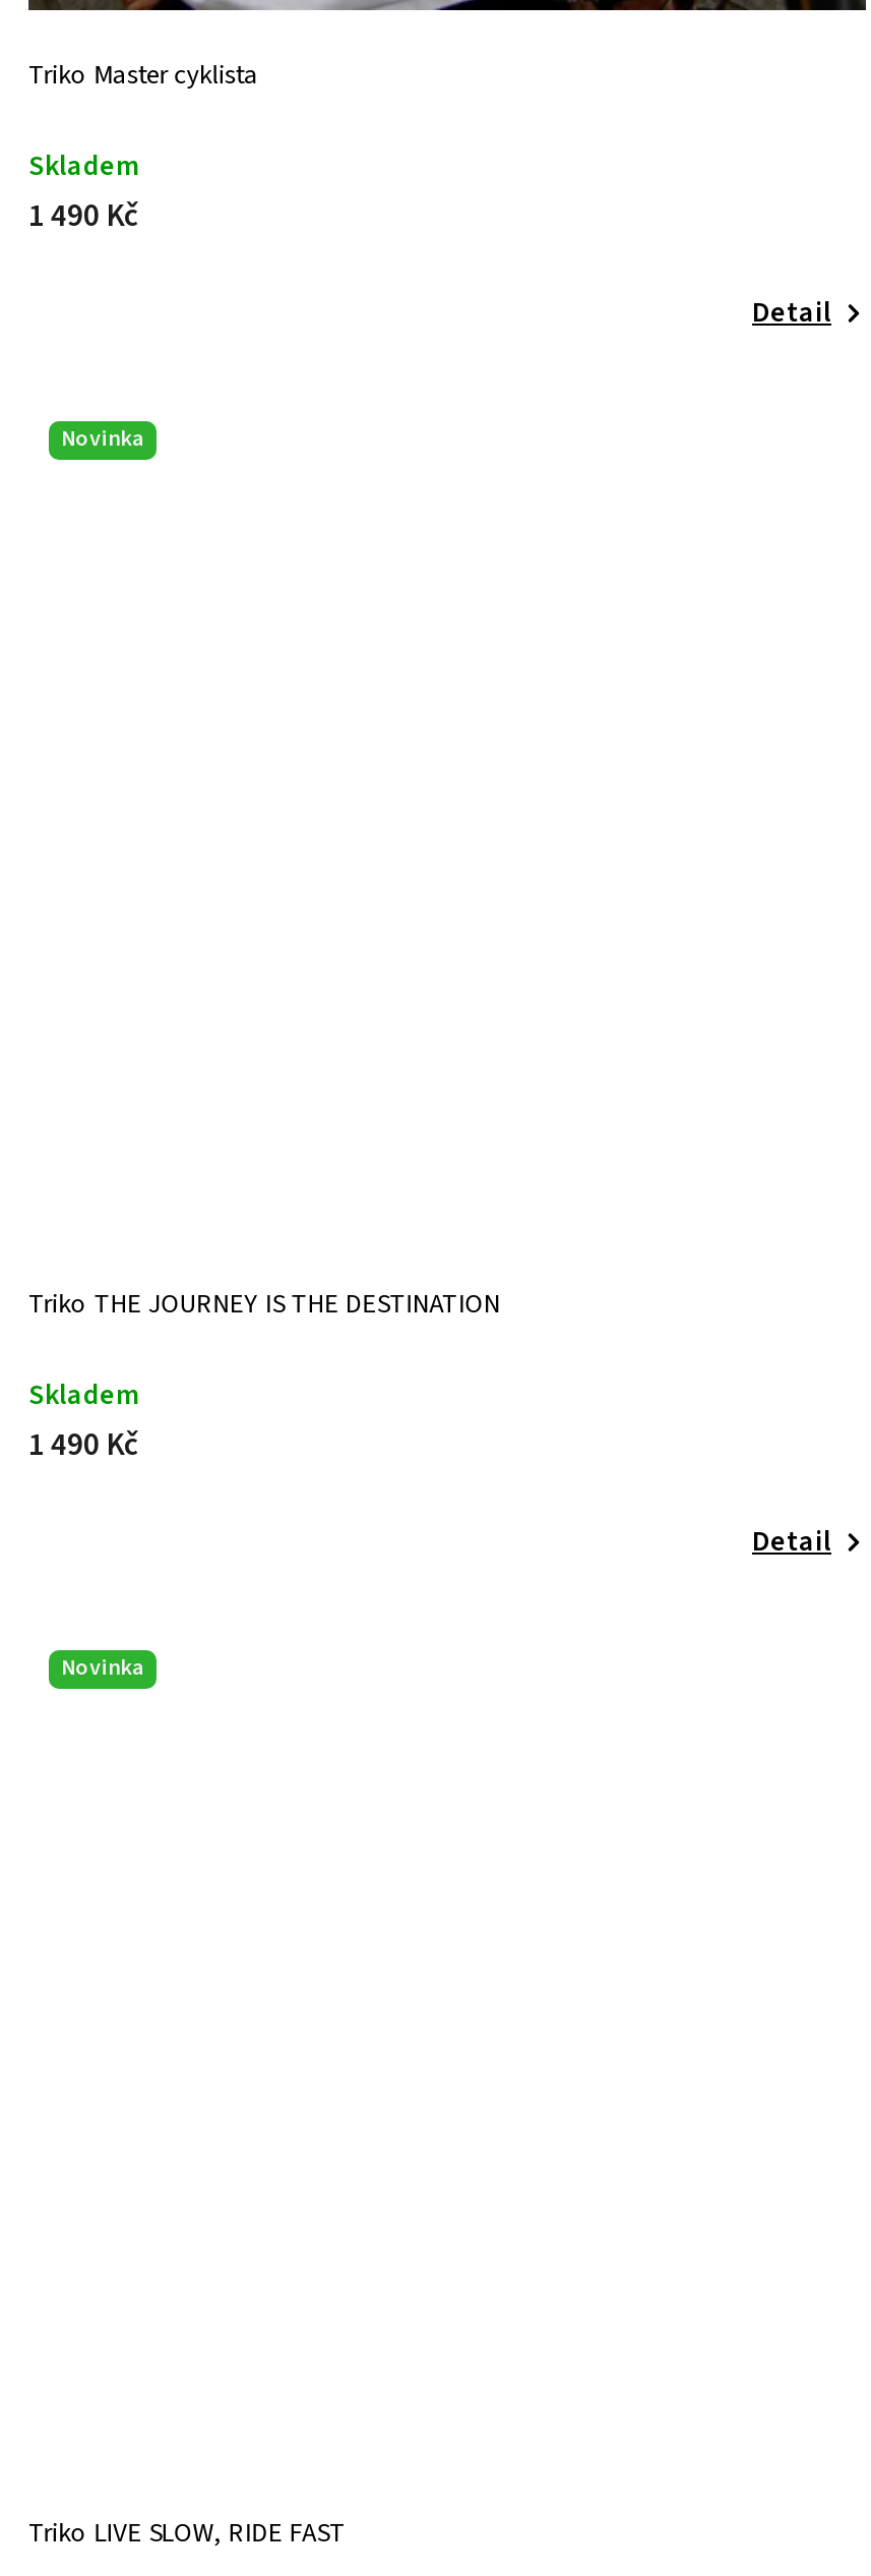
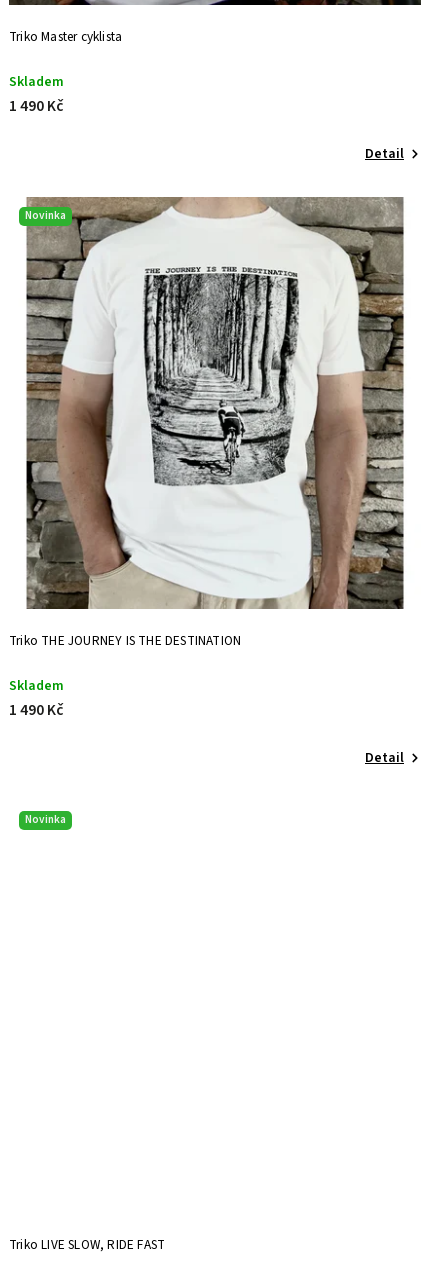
none -> [25,196,405,610] [image]

